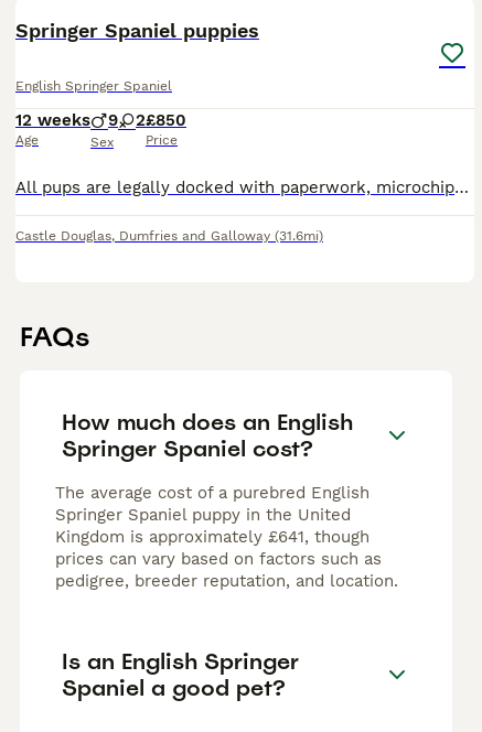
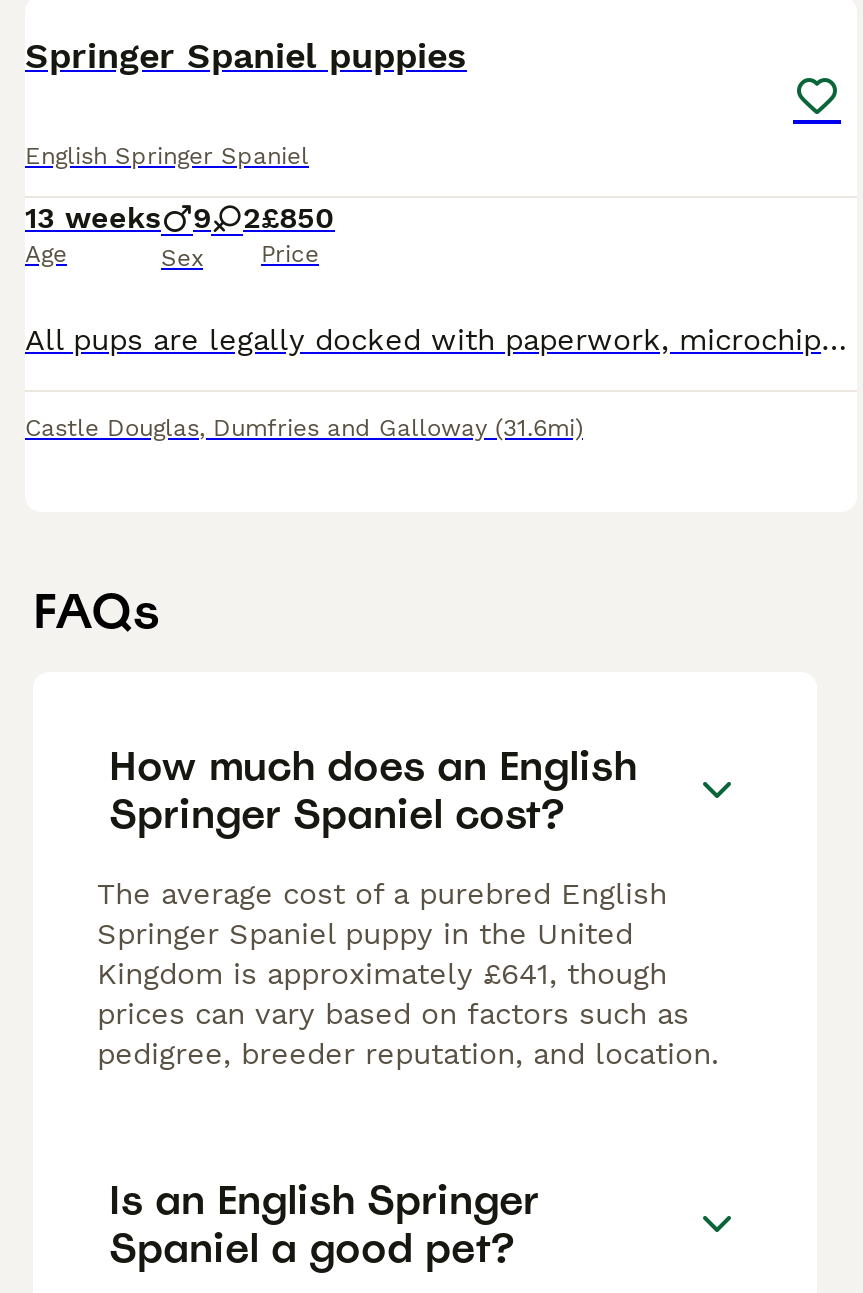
[15,110,186,130] 12 weeks 9 2 £850 -> [25,200,335,236] 13 weeks 9 2 £850

